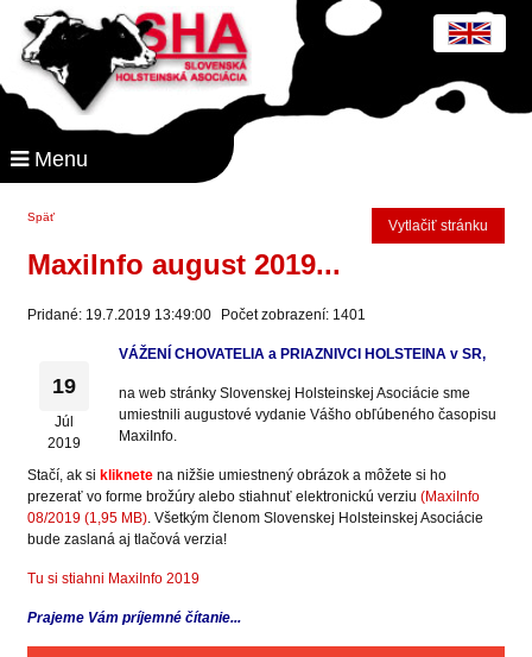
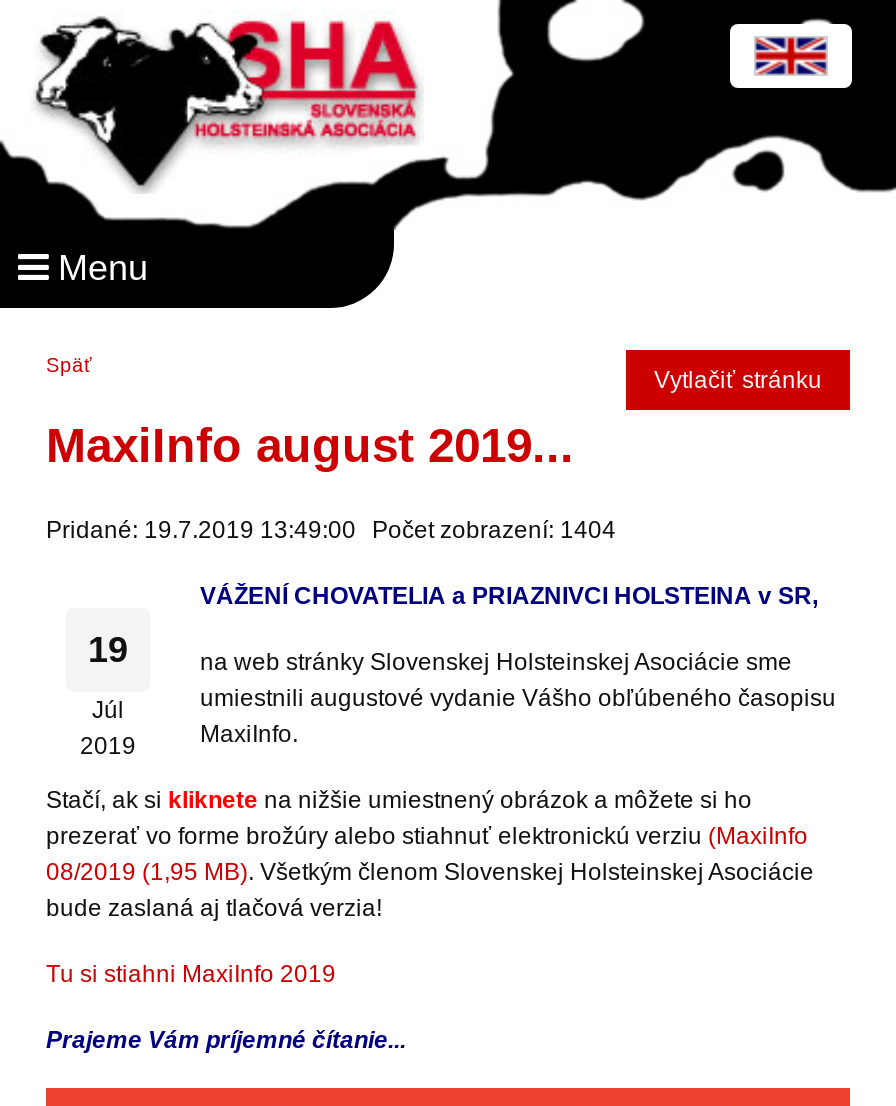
[27,307,366,323] Pridané: 19.7.2019 13:49:00 Počet zobrazení: 1401 -> [46,516,616,544] Pridané: 19.7.2019 13:49:00 Počet zobrazení: 1404

